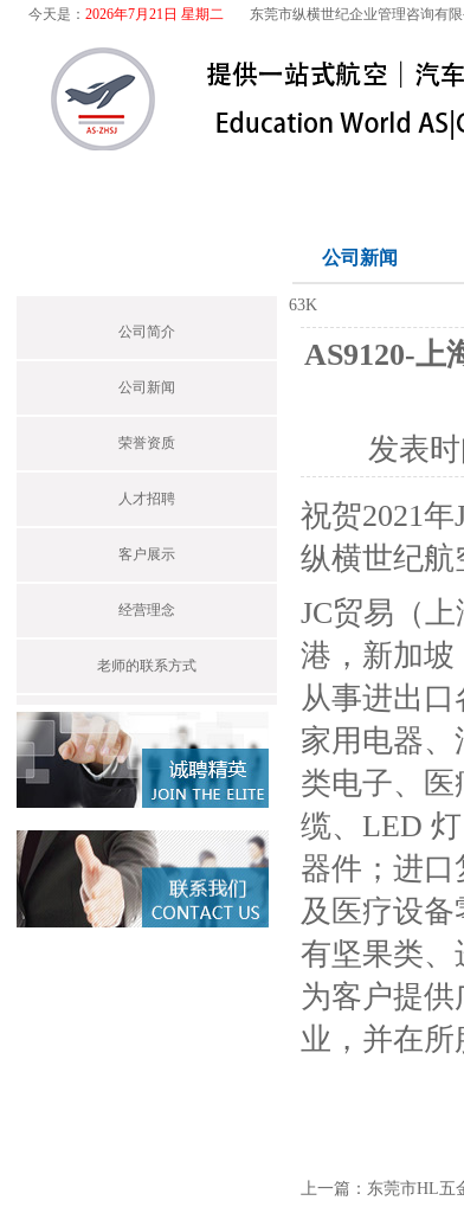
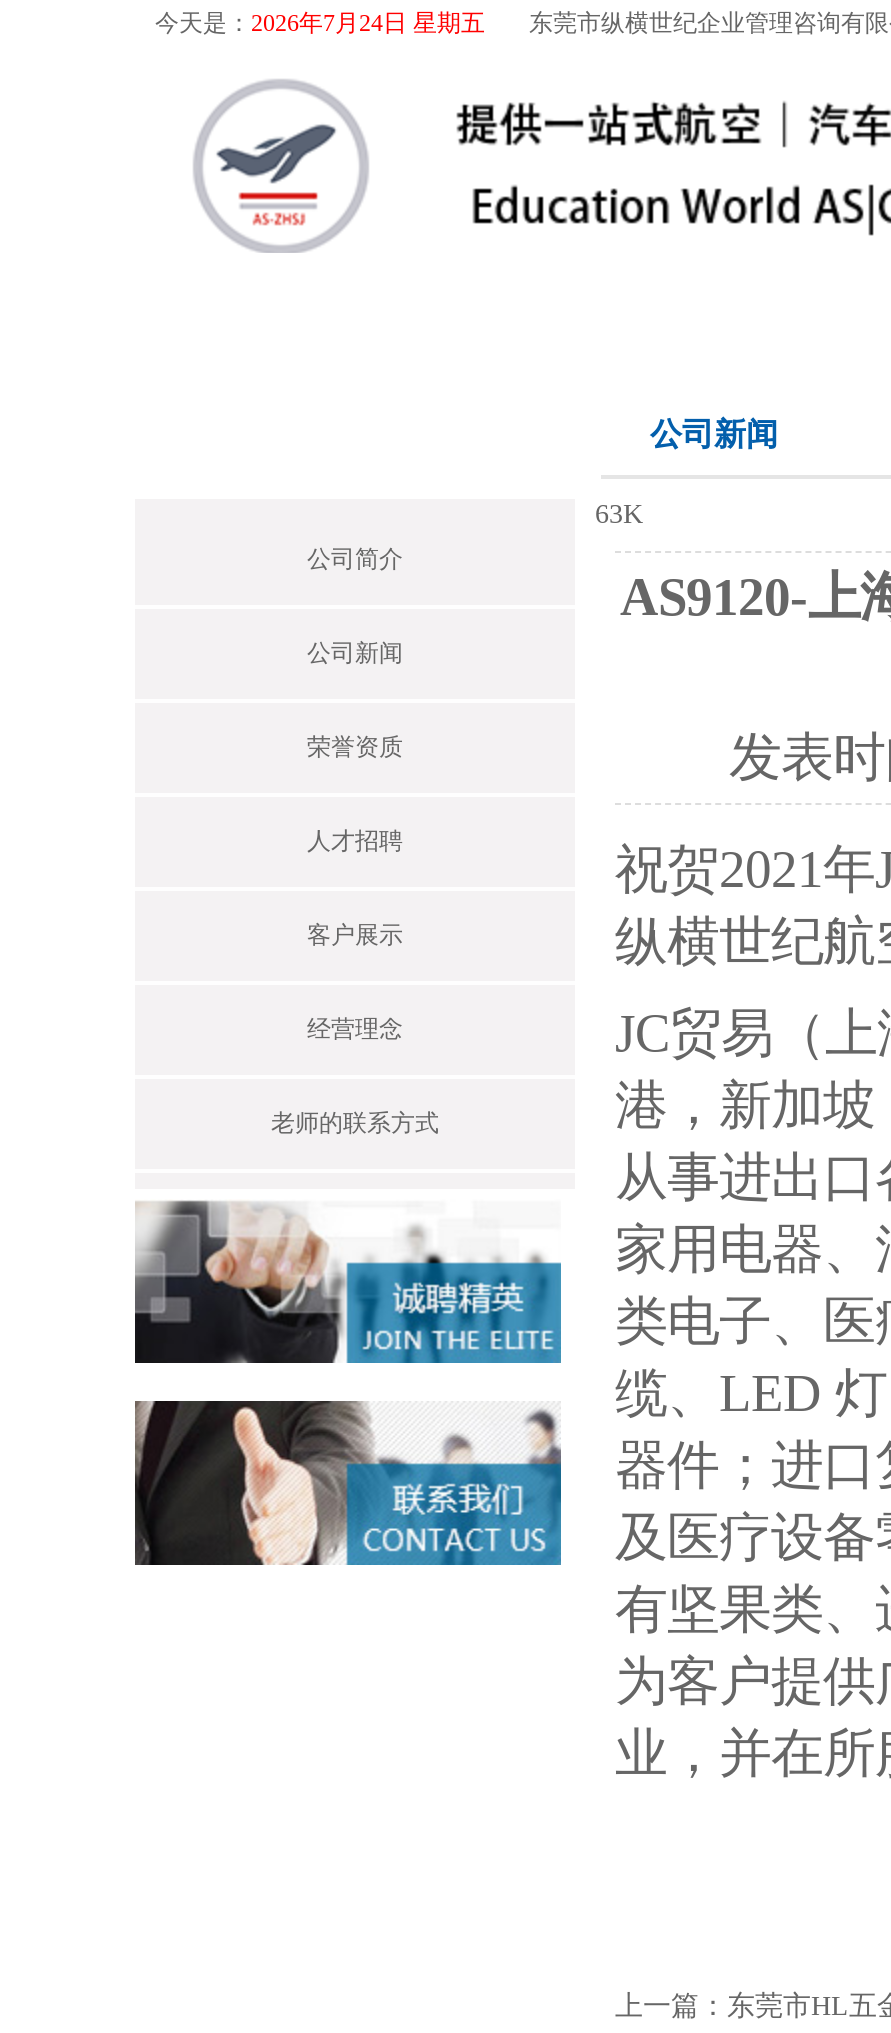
[28,6,224,23] 今天是：2026年7月21日 星期二 -> [155,9,485,37] 今天是：2026年7月24日 星期五

